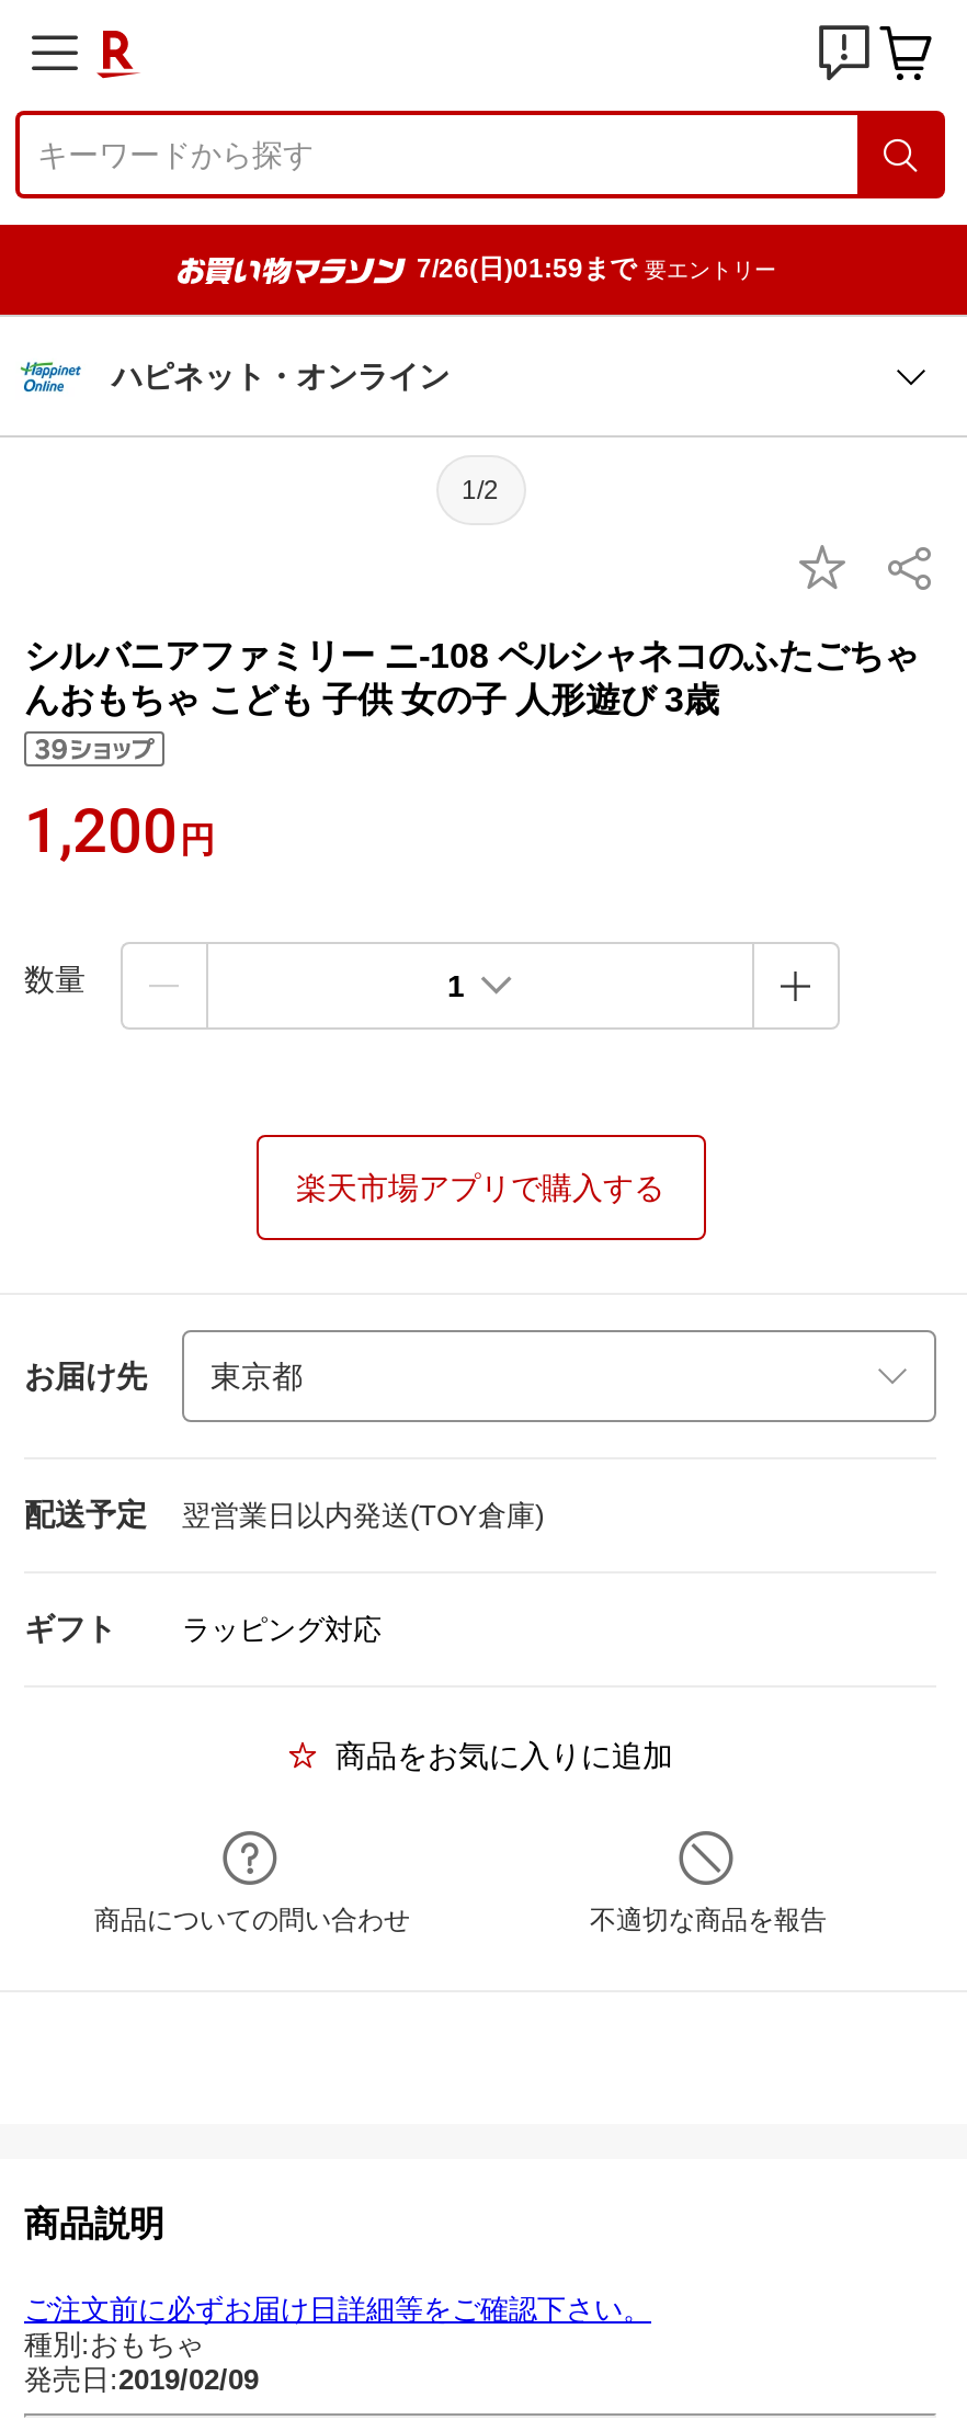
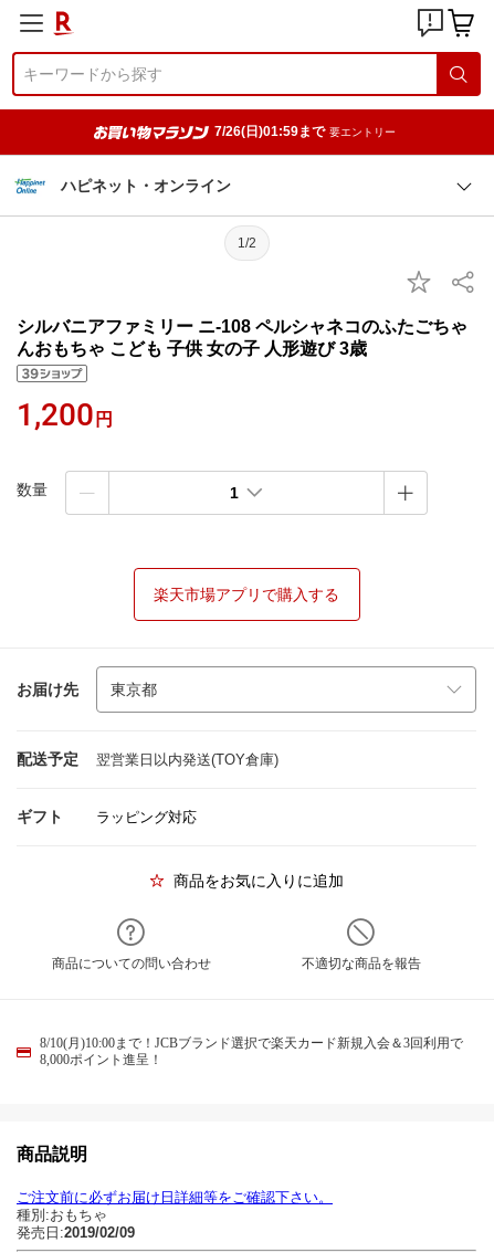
none -> [40,1035,463,1067] 8/10(月)10:00まで！JCBブランド選択で楽天カード新規入会＆3回利用で | 8,000ポイント進呈！

